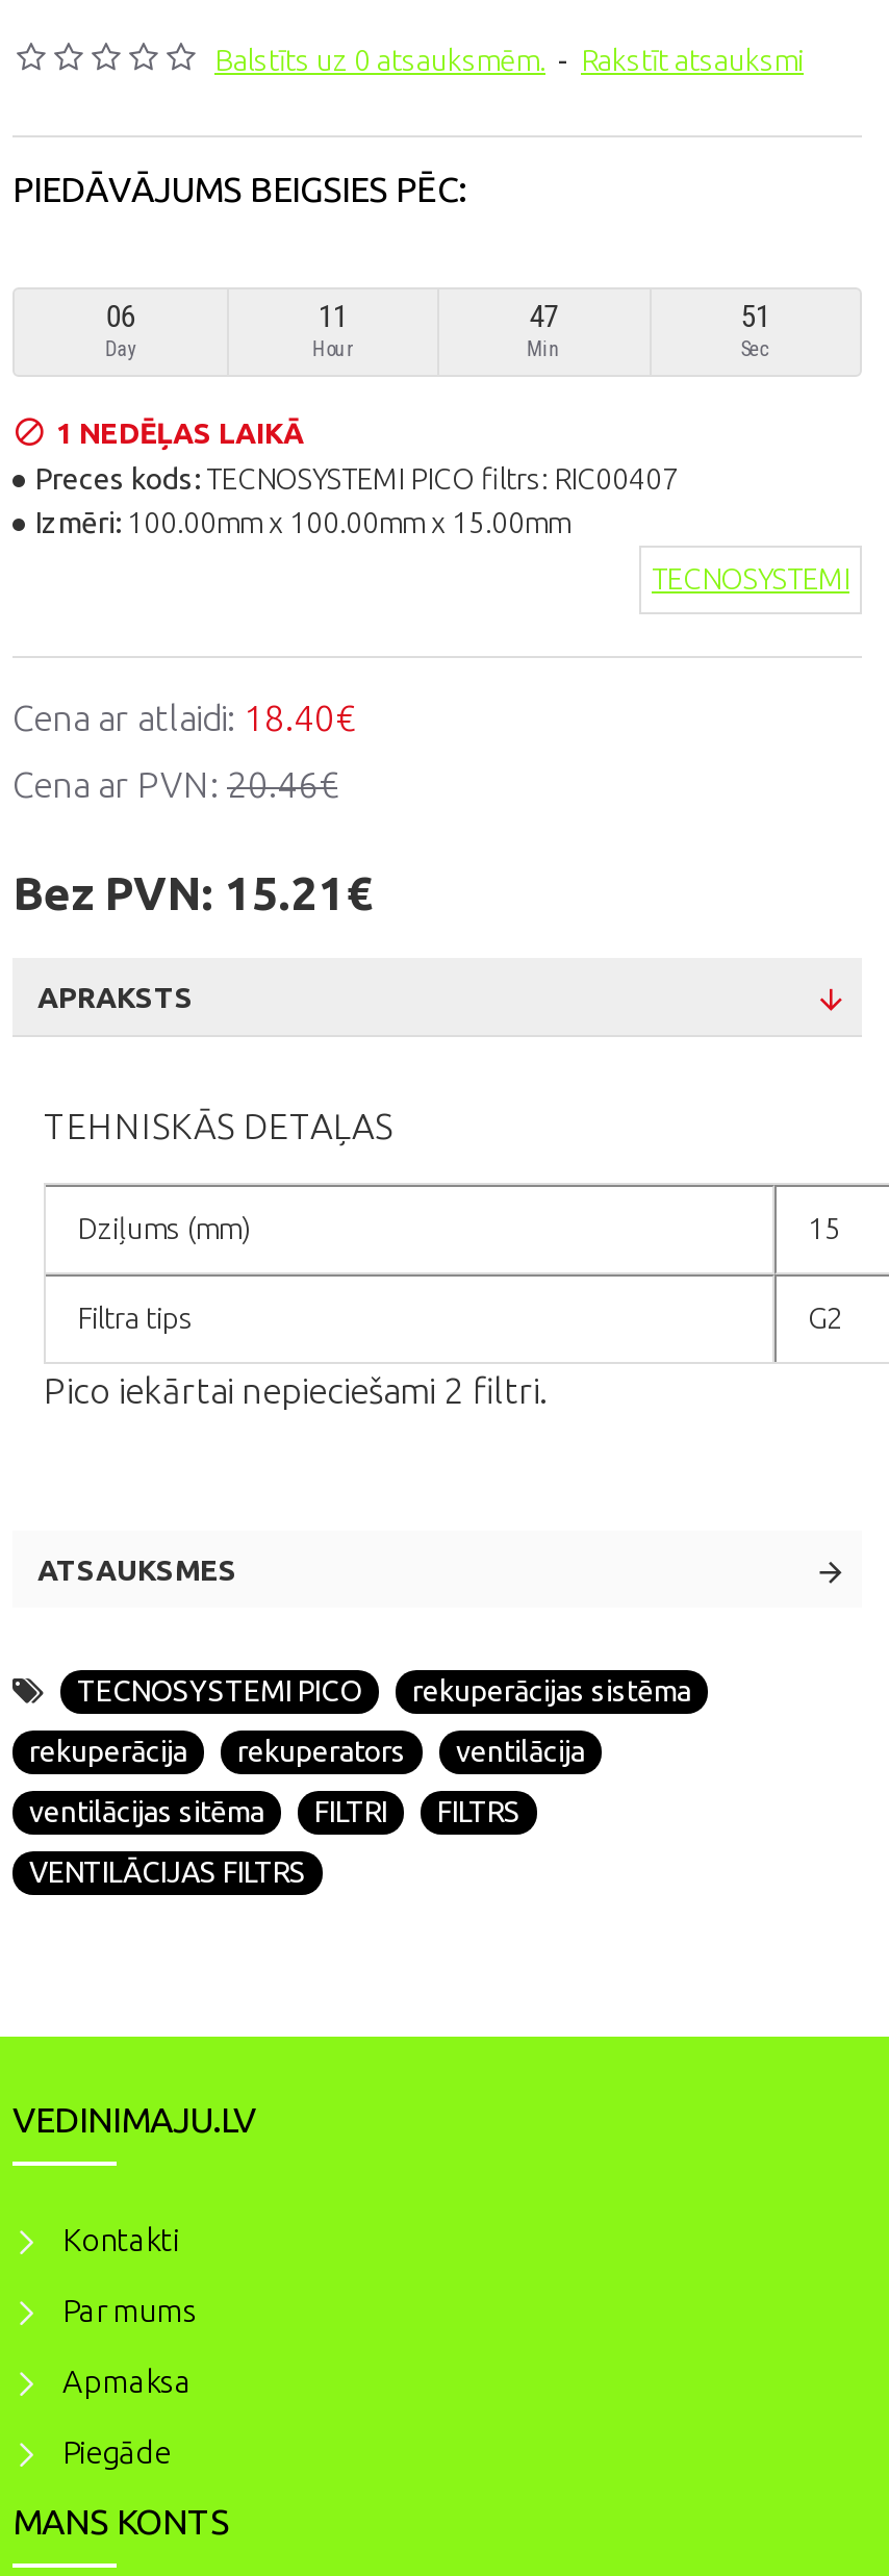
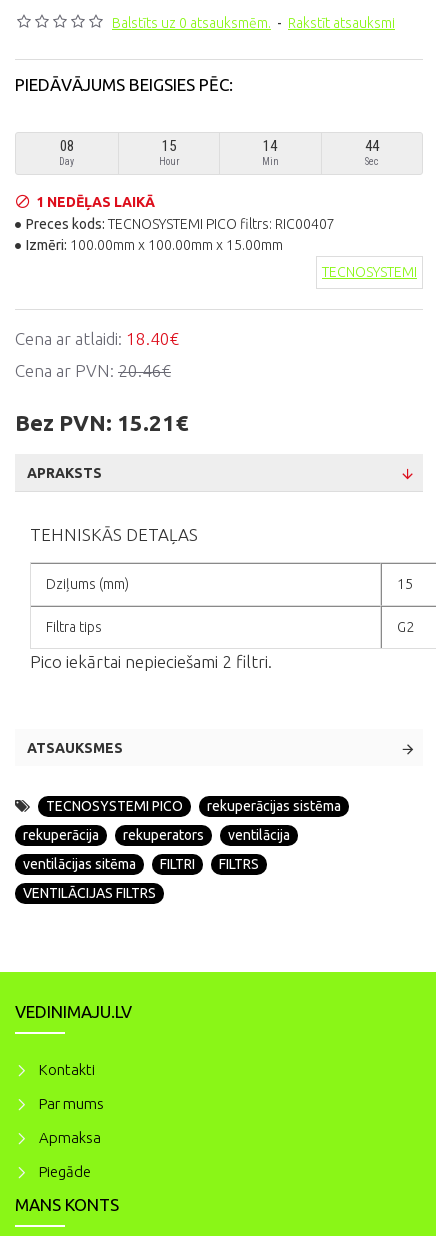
[106,298,135,335] 06 -> [60,137,74,155] 08
[318,298,347,335] 11 -> [162,137,176,155] 15
[529,298,558,335] 47 -> [263,137,277,155] 14
[741,298,770,335] 51 -> [365,137,379,155] 44

